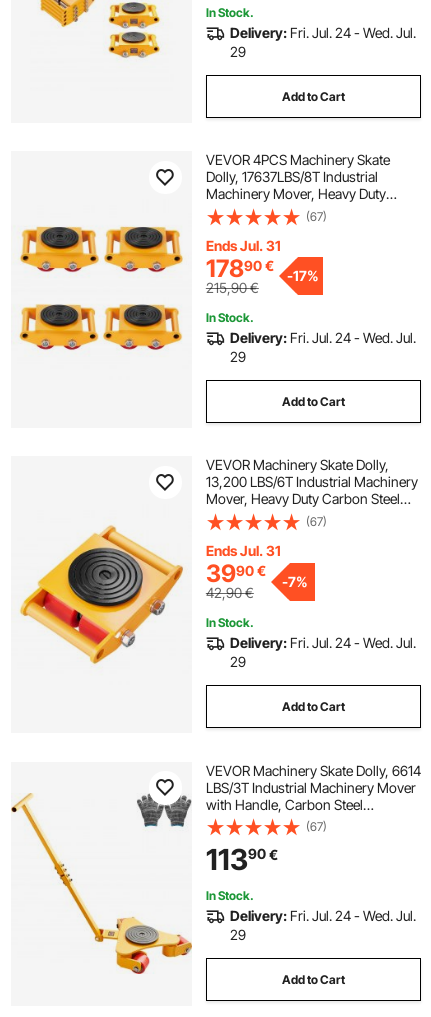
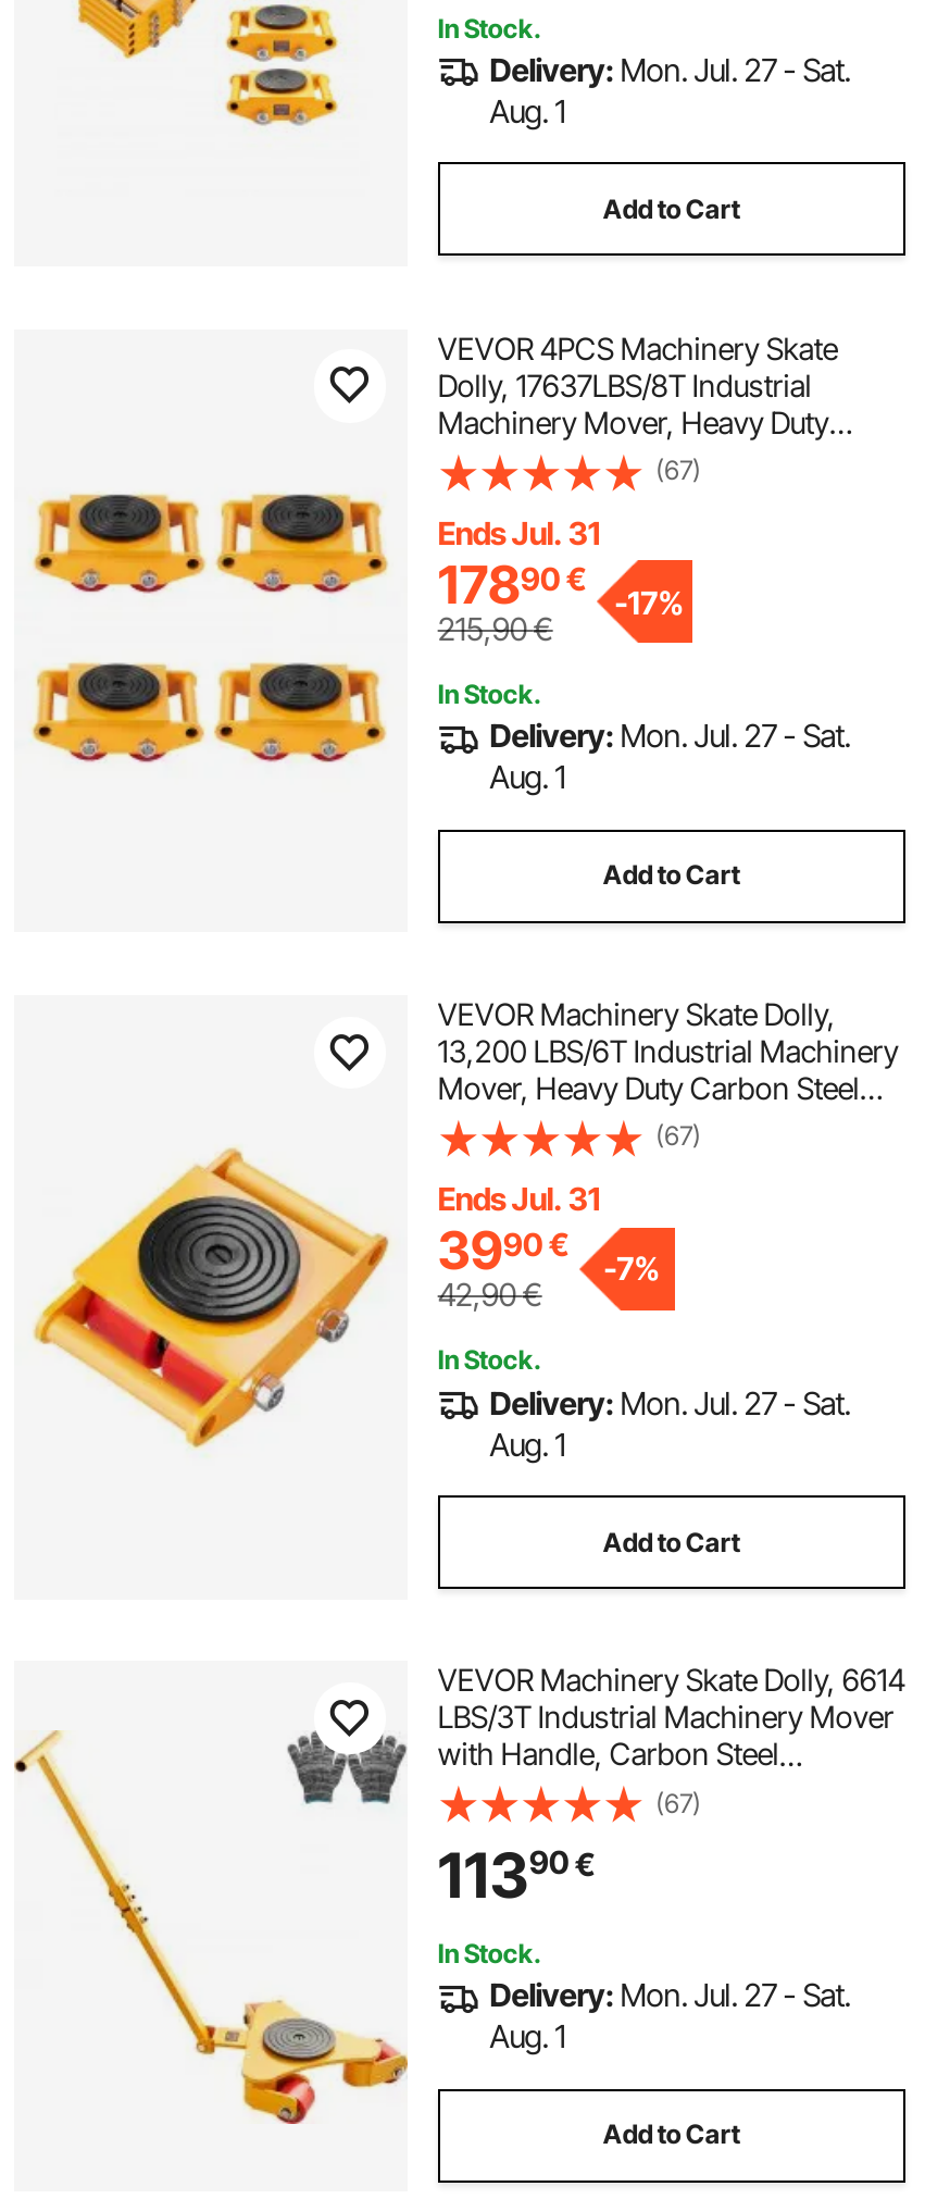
[230,23,416,59] Delivery: Fri. Jul. 24 - Wed. Jul. | 29 -> [490,51,850,129] Delivery: Mon. Jul. 27 - Sat. | Aug. 1
[230,329,416,365] Delivery: Fri. Jul. 24 - Wed. Jul. | 29 -> [490,717,850,796] Delivery: Mon. Jul. 27 - Sat. | Aug. 1
[230,634,416,670] Delivery: Fri. Jul. 24 - Wed. Jul. | 29 -> [490,1383,850,1462] Delivery: Mon. Jul. 27 - Sat. | Aug. 1
[230,907,416,943] Delivery: Fri. Jul. 24 - Wed. Jul. | 29 -> [490,1977,850,2055] Delivery: Mon. Jul. 27 - Sat. | Aug. 1

